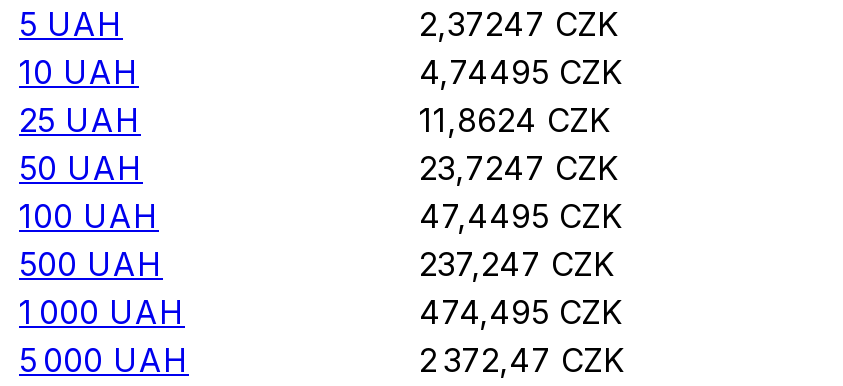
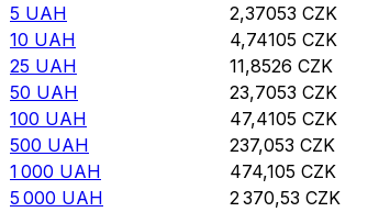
[419,5,619,45] 2,37247 CZK -> [230,3,337,24] 2,37053 CZK
[419,53,623,93] 4,74495 CZK -> [230,29,337,51] 4,74105 CZK
[419,101,611,141] 11,8624 CZK -> [230,55,333,77] 11,8526 CZK
[419,149,619,189] 23,7247 CZK -> [230,82,337,104] 23,7053 CZK
[419,197,623,237] 47,4495 CZK -> [230,108,337,130] 47,4105 CZK
[419,245,615,285] 237,247 CZK -> [230,134,335,156] 237,053 CZK
[419,293,623,333] 474,495 CZK -> [230,161,336,183] 474,105 CZK
[419,341,625,381] 2 372,47 CZK -> [230,187,341,209] 2 370,53 CZK

